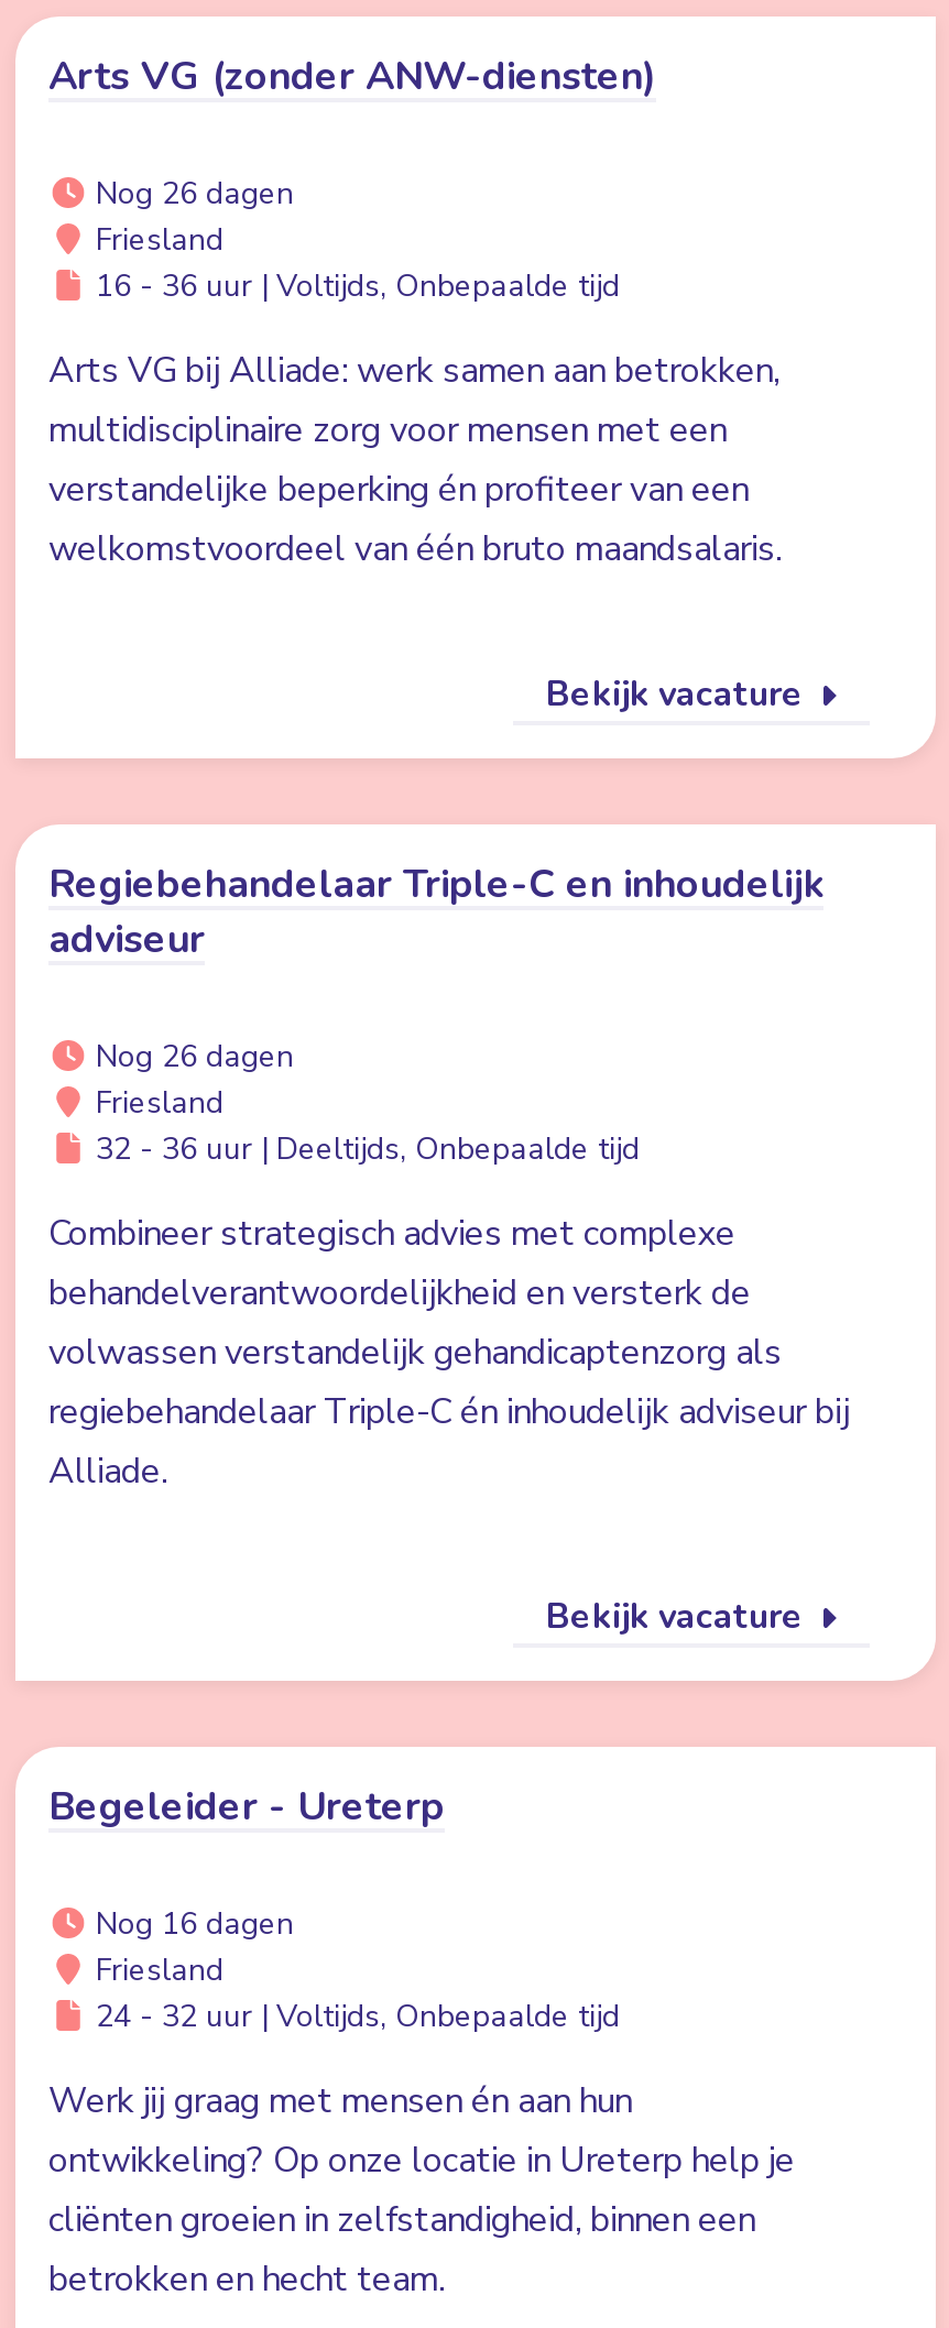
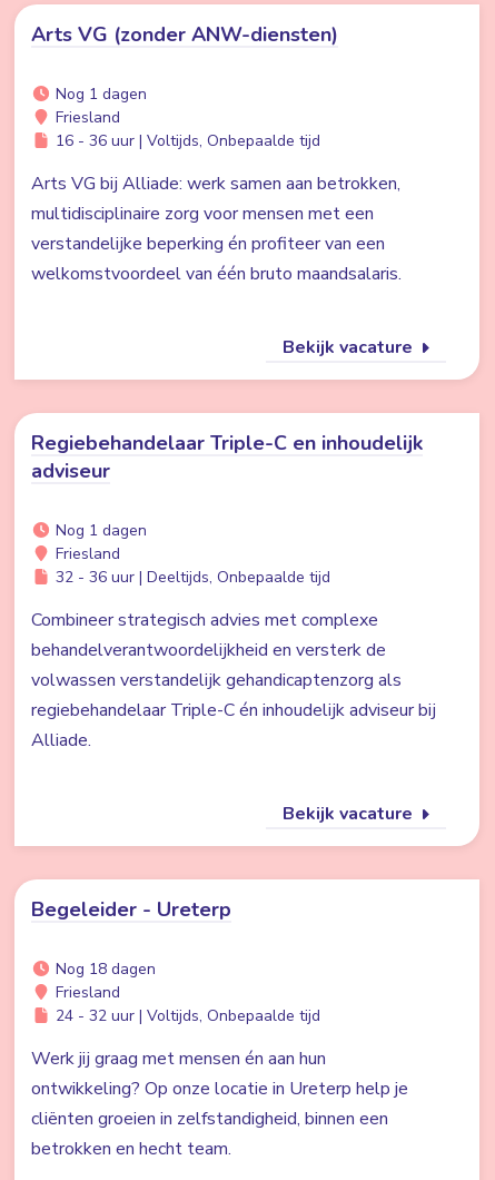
[87,173,294,215] Nog 26 dagen -> [51,83,146,105] Nog 1 dagen
[87,1036,294,1078] Nog 26 dagen -> [51,520,146,541] Nog 1 dagen
[87,1903,294,1945] Nog 16 dagen -> [51,958,155,980] Nog 18 dagen

